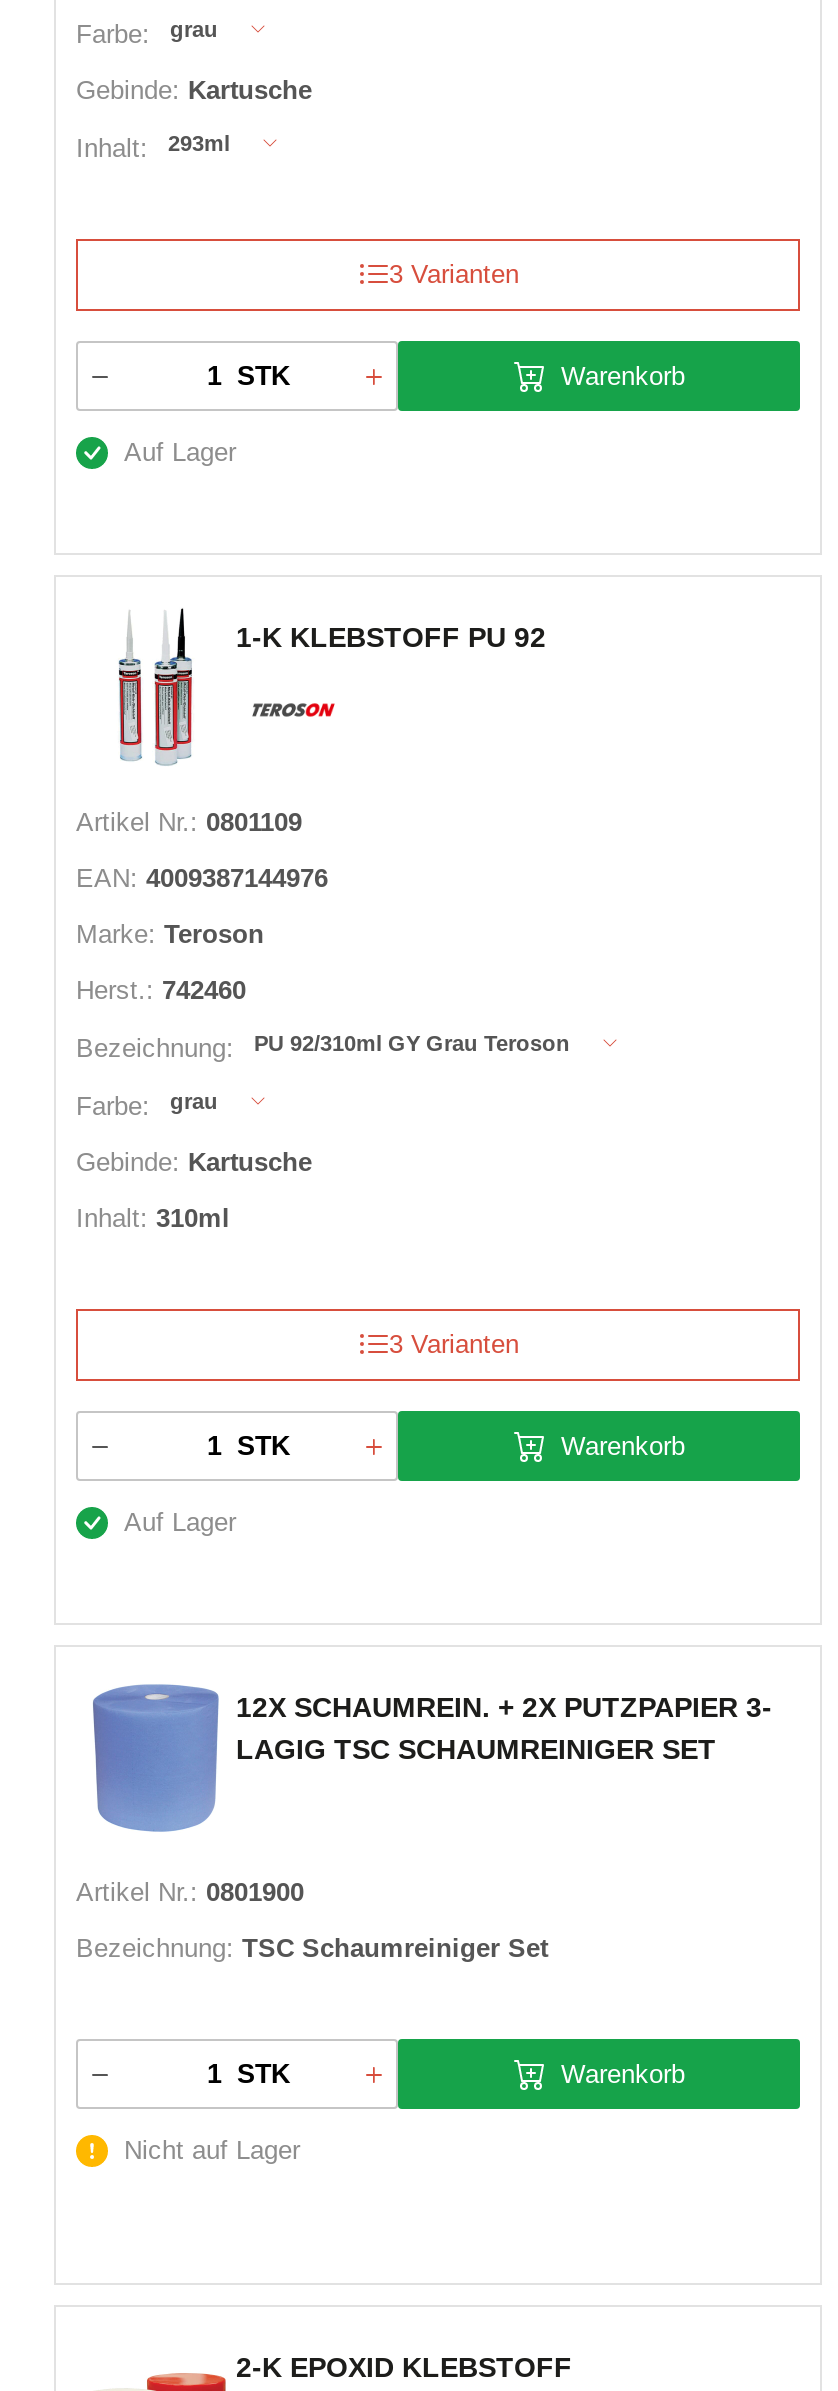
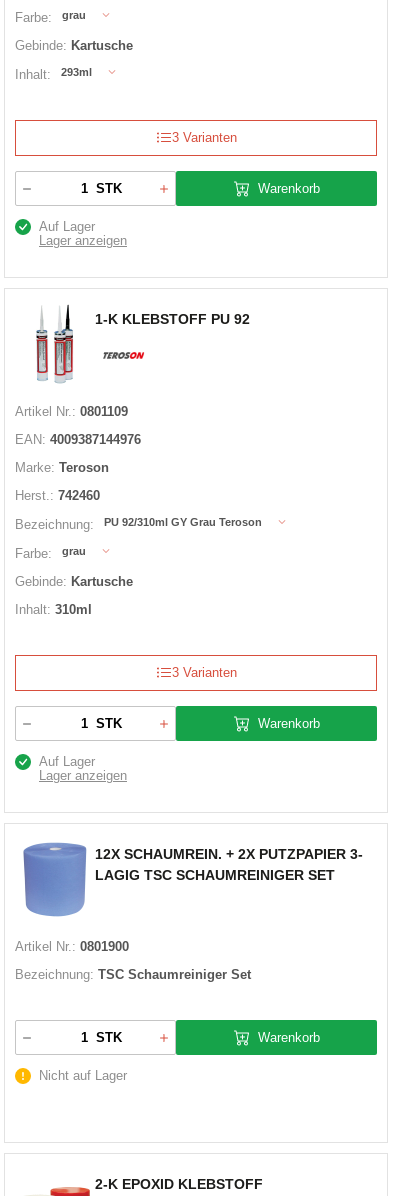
none -> [39,233,127,248] Lager anzeigen
none -> [39,768,127,783] Lager anzeigen

